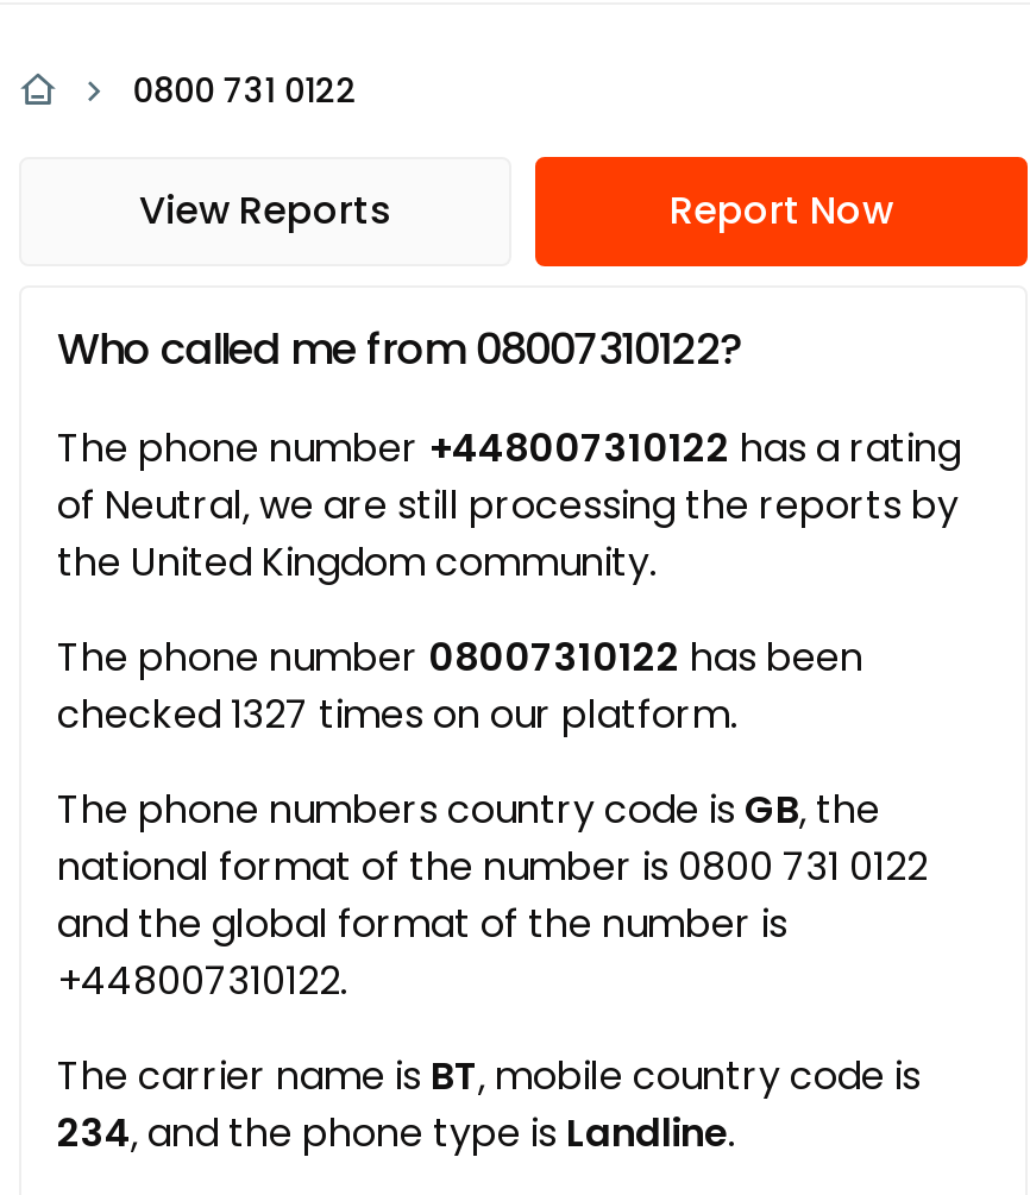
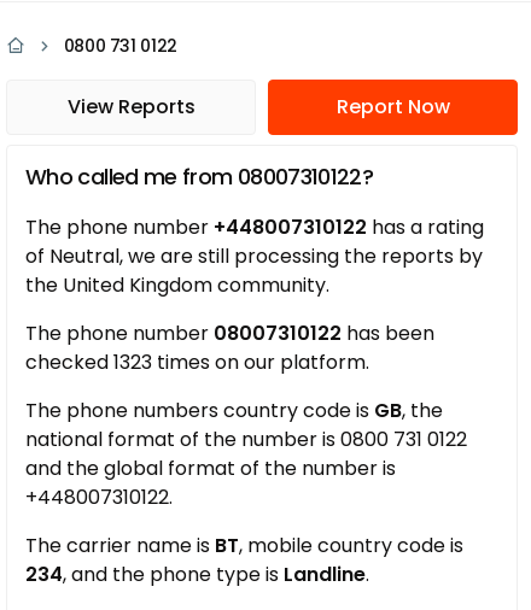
[57,687,737,742] checked 1327 times on our platform. -> [25,348,369,376] checked 1323 times on our platform.

